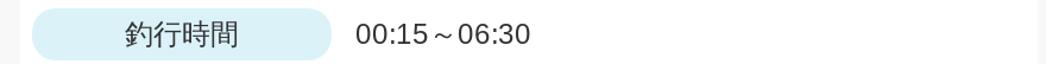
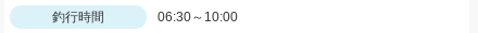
[355,18,531,51] 00:15～06:30 -> [158,10,238,24] 06:30～10:00

